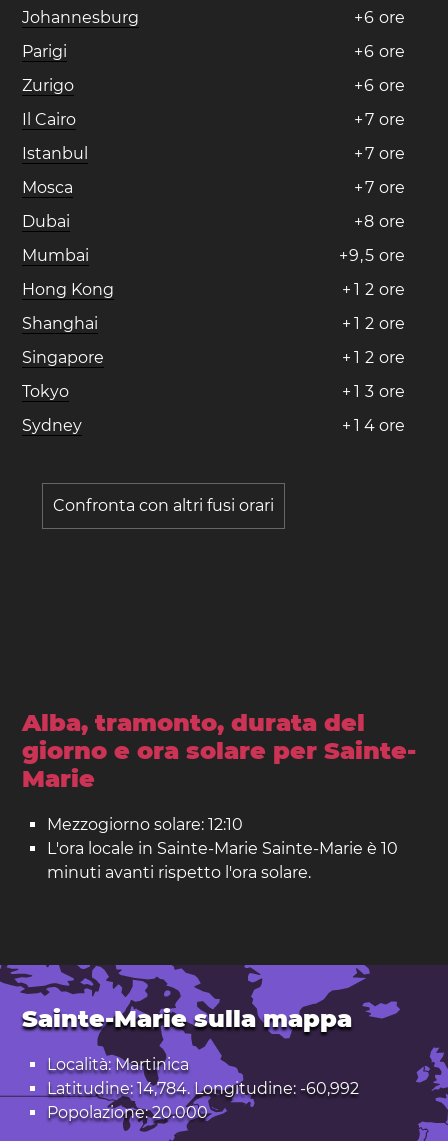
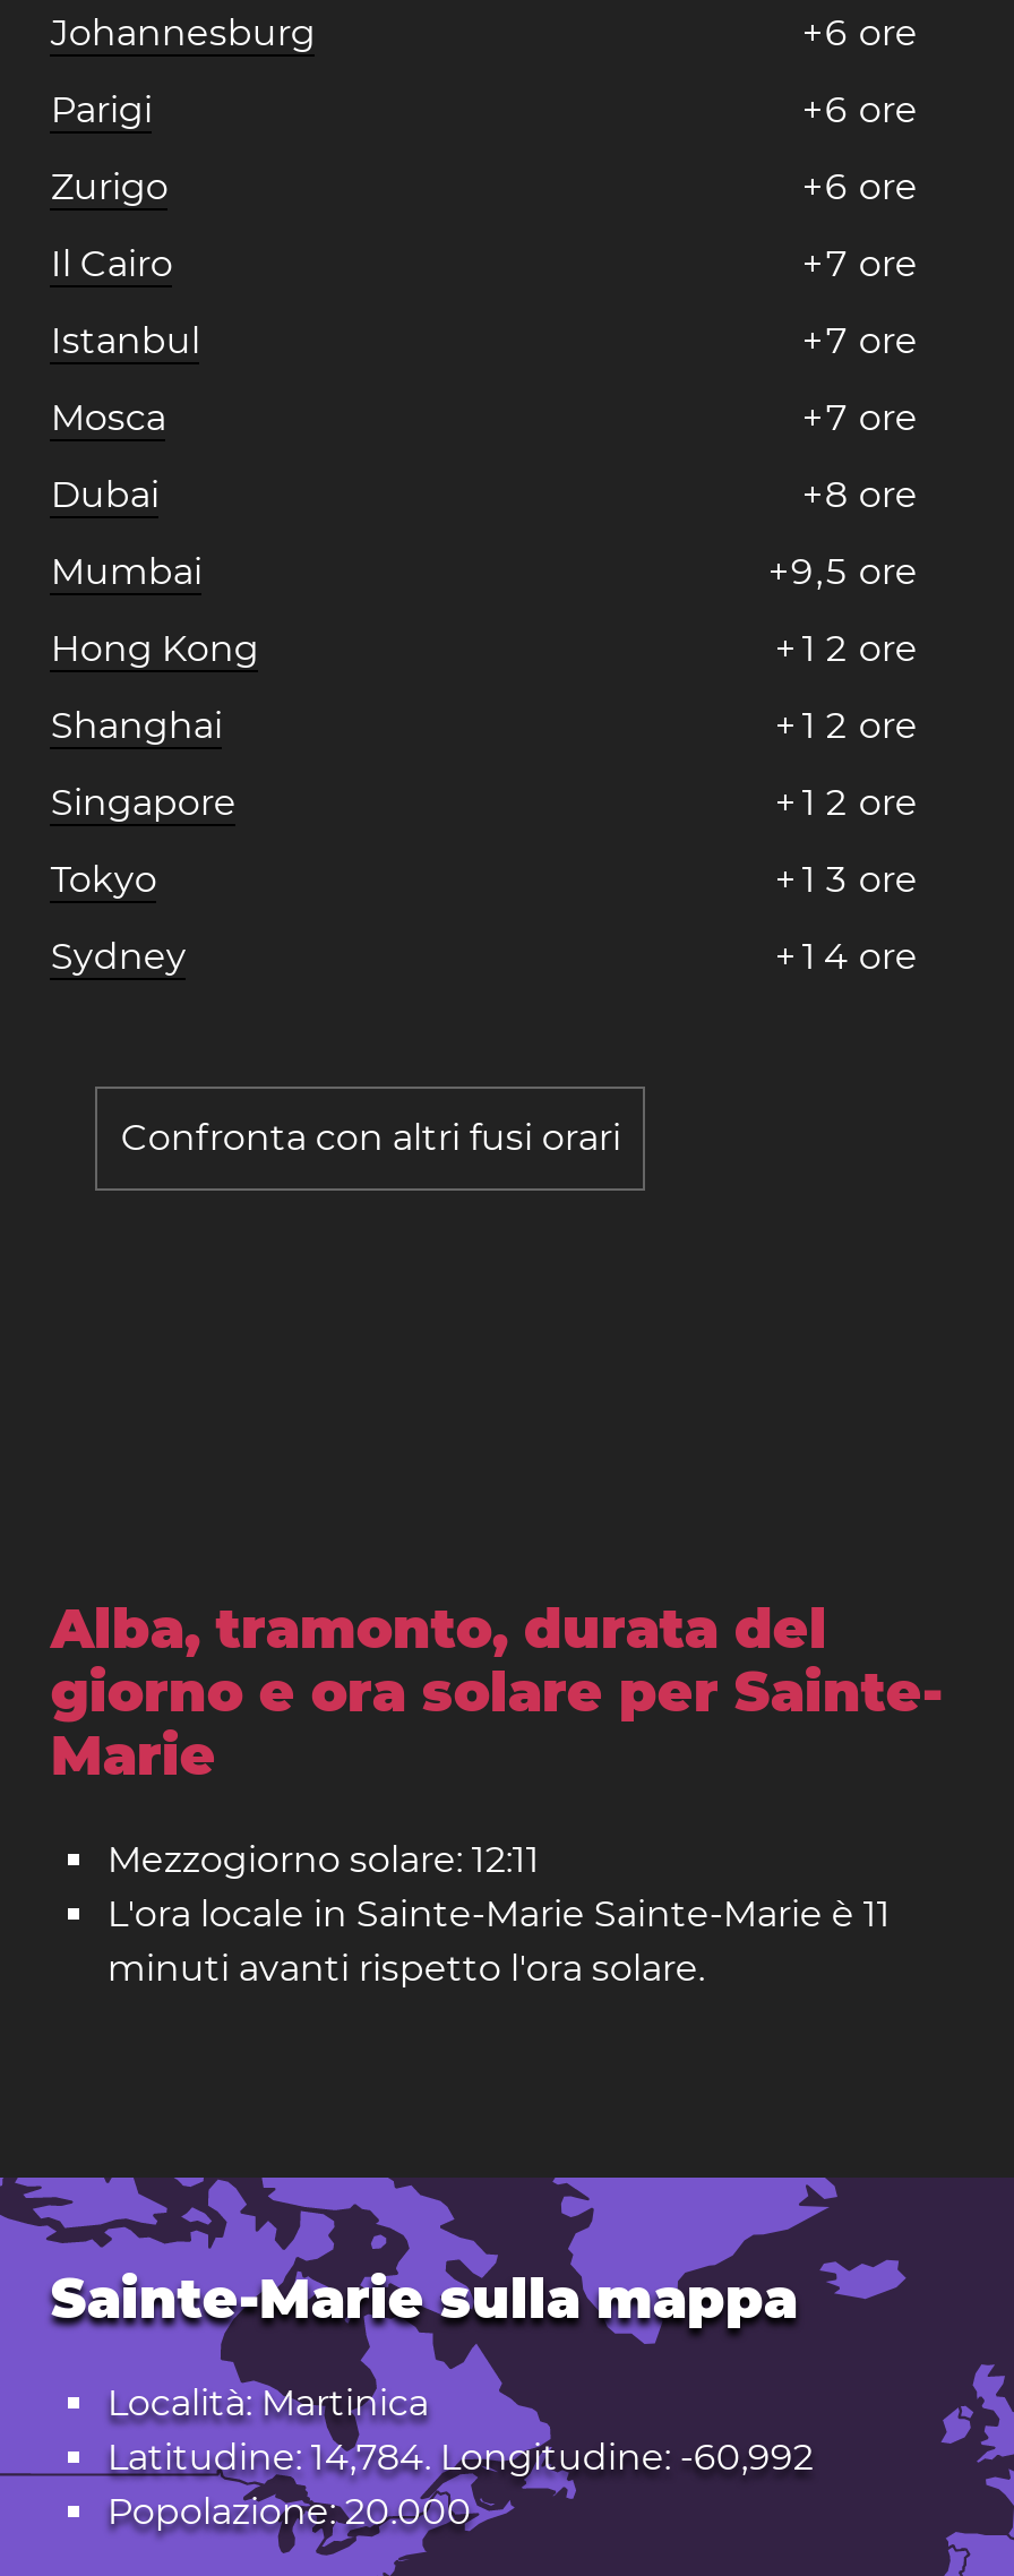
[47,815,243,834] Mezzogiorno solare: 12:10 -> [107,1838,540,1881] Mezzogiorno solare: 12:11
[47,839,398,858] L'ora locale in Sainte-Marie Sainte-Marie è 10 -> [107,1892,890,1935] L'ora locale in Sainte-Marie Sainte-Marie è 11

